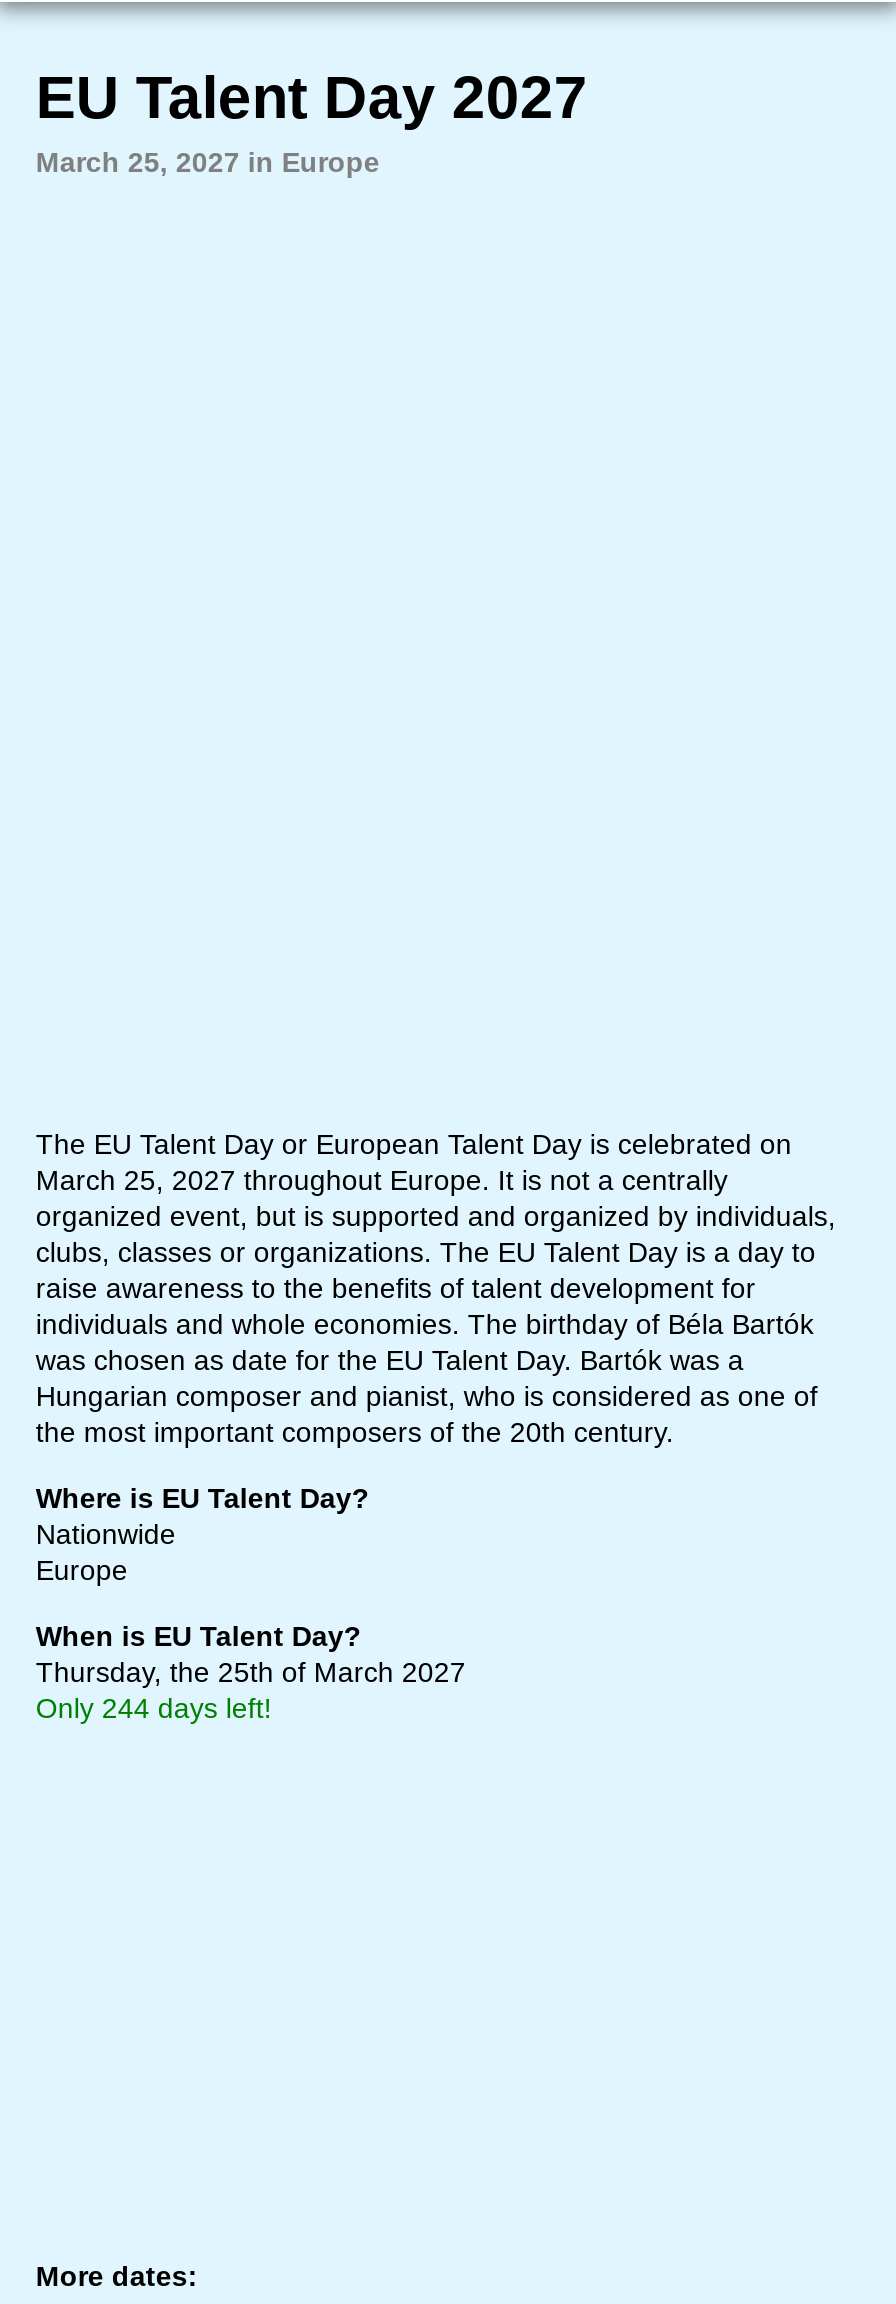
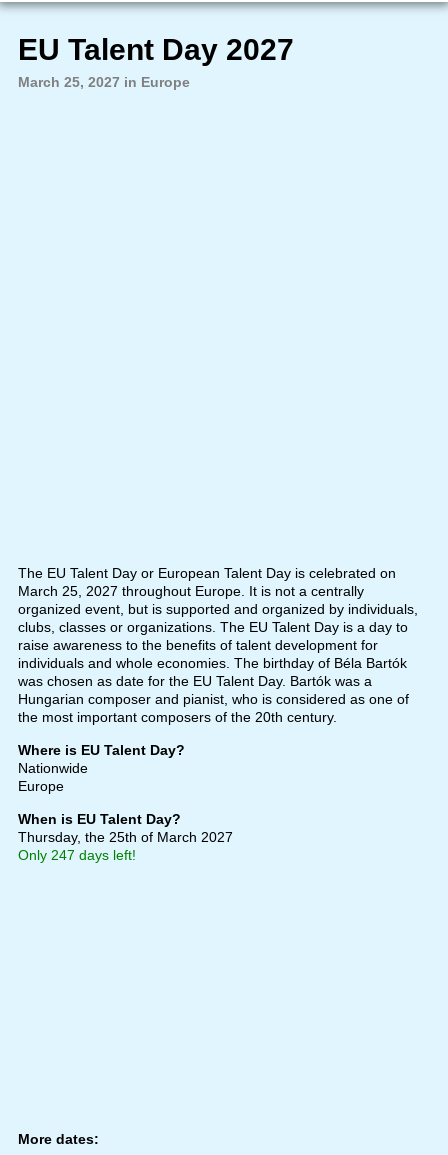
[36,1691,272,1723] Only 244 days left! -> [18,847,136,863] Only 247 days left!

